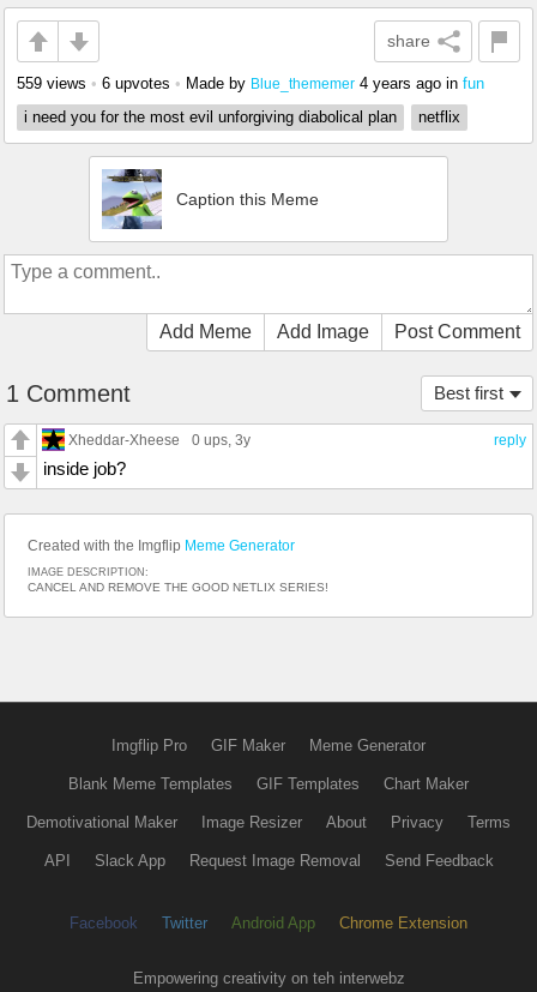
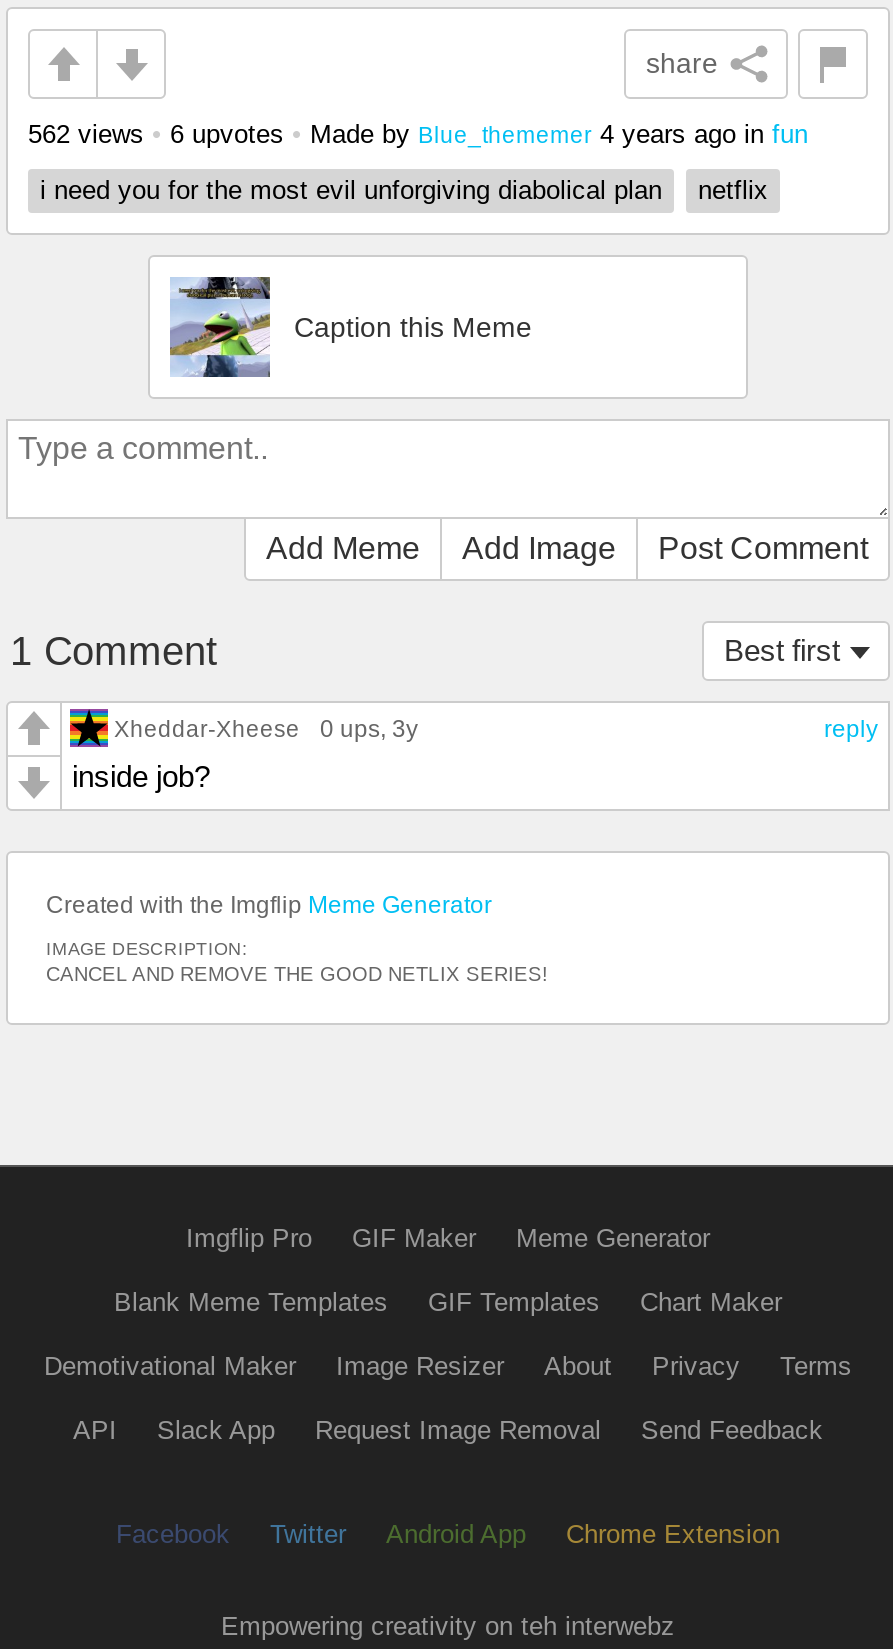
[17,75,484,93] 559 views • 6 upvotes • Made by Blue_thememer 4 years ago in fun -> [28,120,808,150] 562 views • 6 upvotes • Made by Blue_thememer 4 years ago in fun

